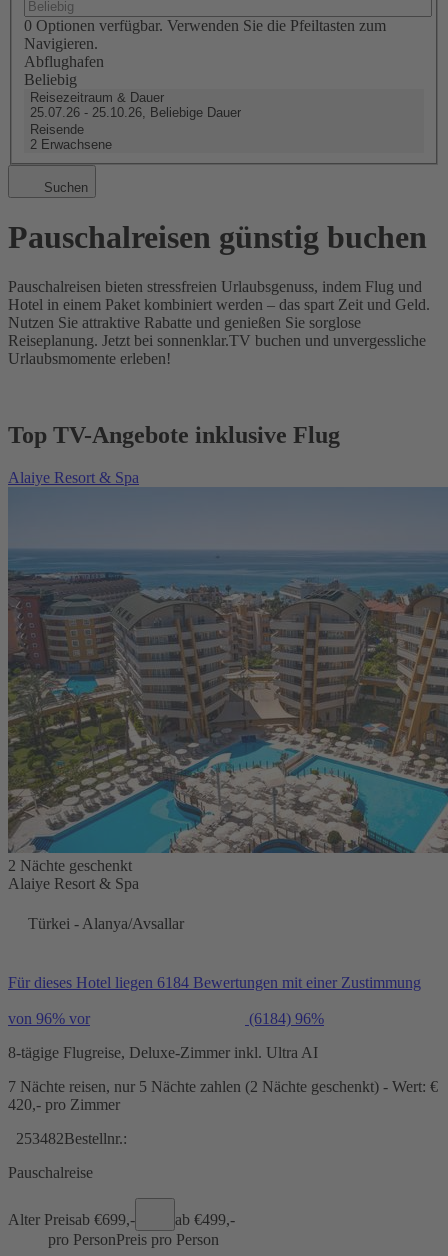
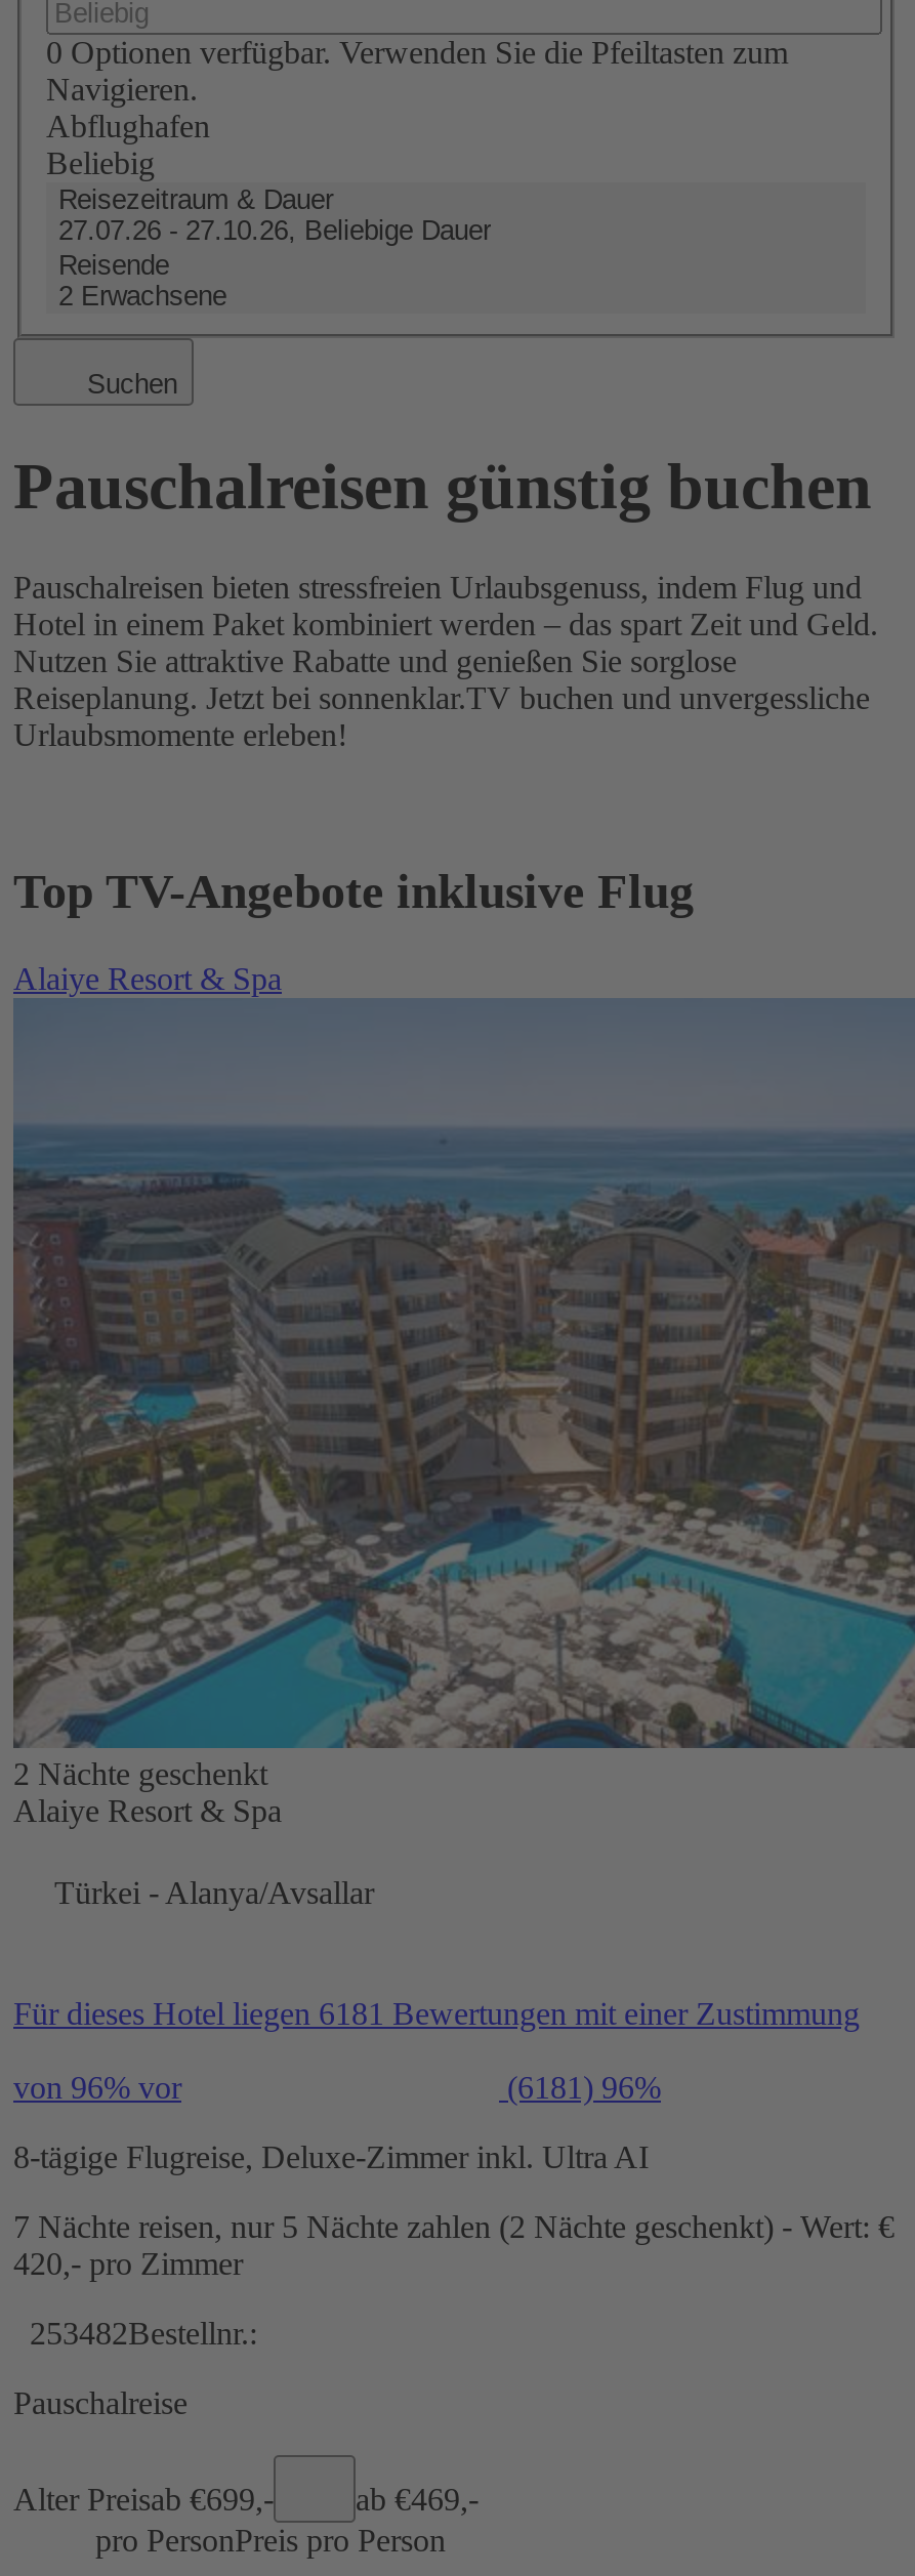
[30,105,241,120] 25.07.26 - 25.10.26, Beliebige Dauer -> [58,215,491,246] 27.07.26 - 27.10.26, Beliebige Dauer
[8,973,421,990] Für dieses Hotel liegen 6184 Bewertungen mit einer Zustimmung -> [13,1995,860,2030] Für dieses Hotel liegen 6181 Bewertungen mit einer Zustimmung
[245,1009,324,1026] (6184) 96% -> [499,2069,661,2104] (6181) 96%
[175,1210,235,1227] ab €499,- -> [356,2481,479,2516] ab €469,-

